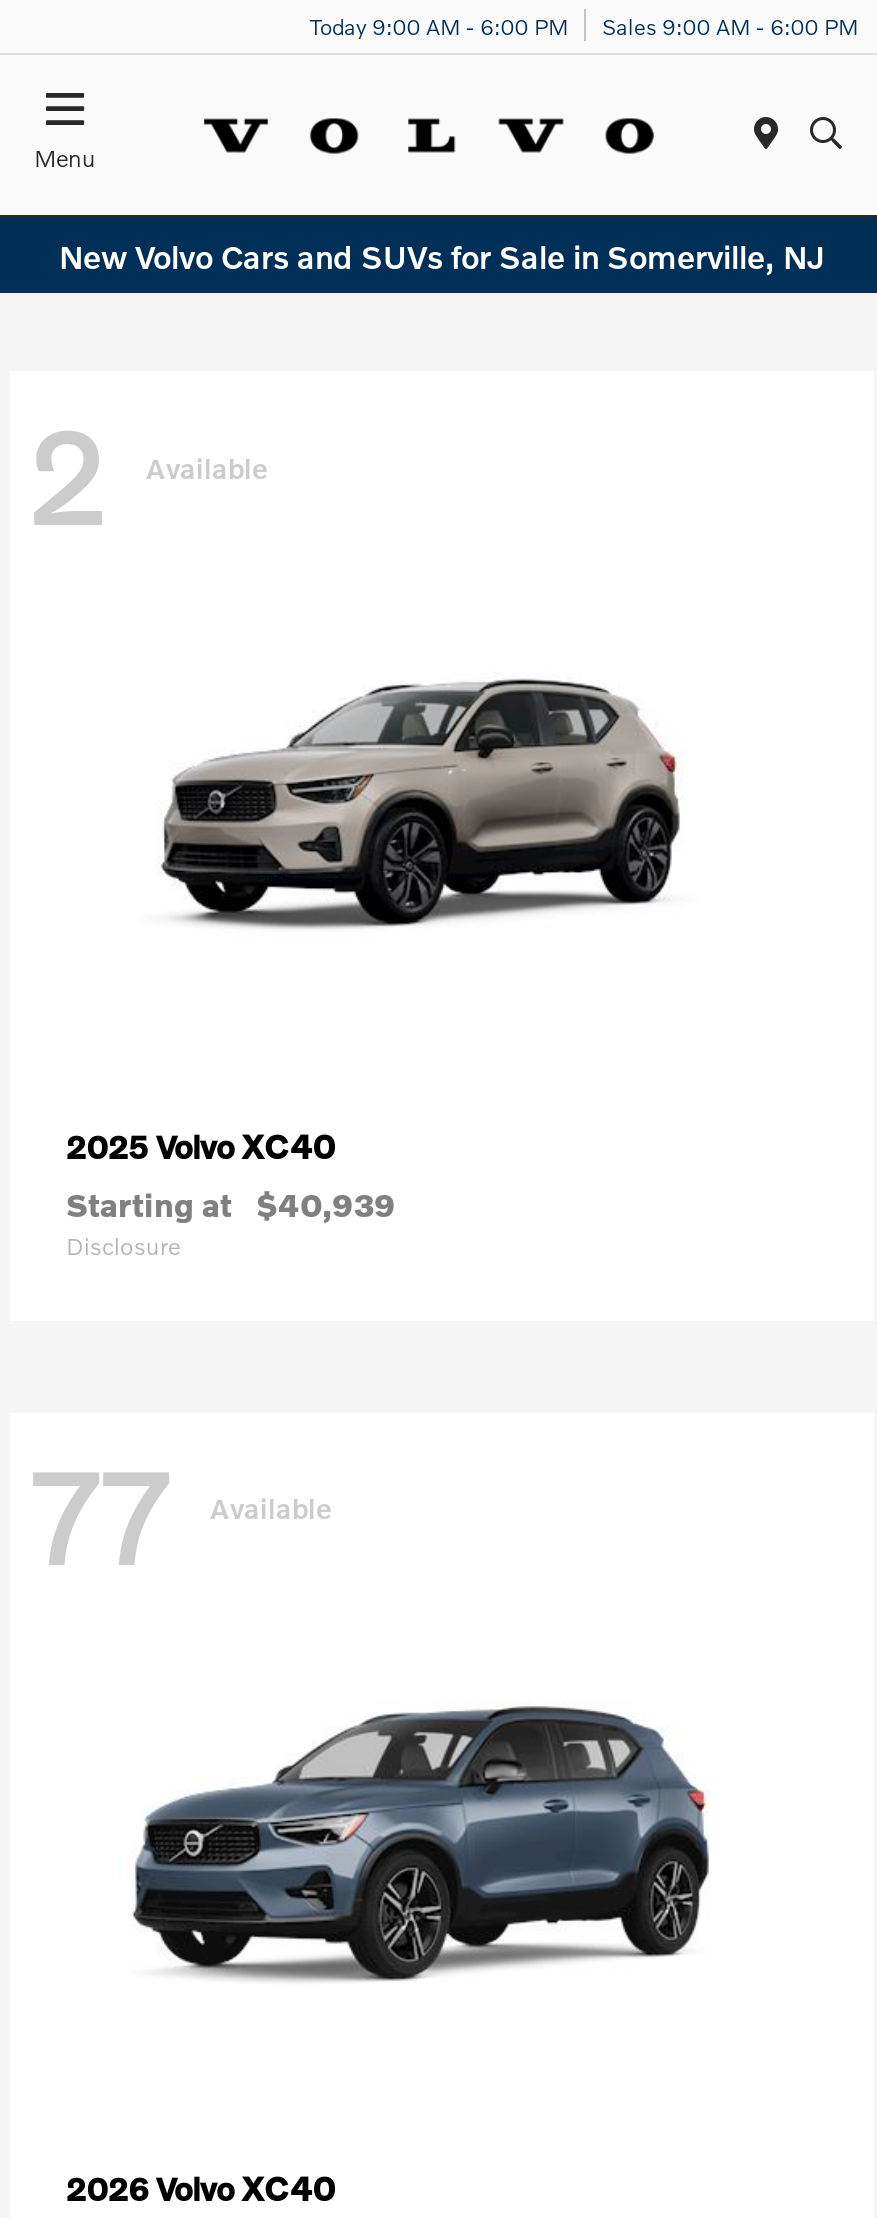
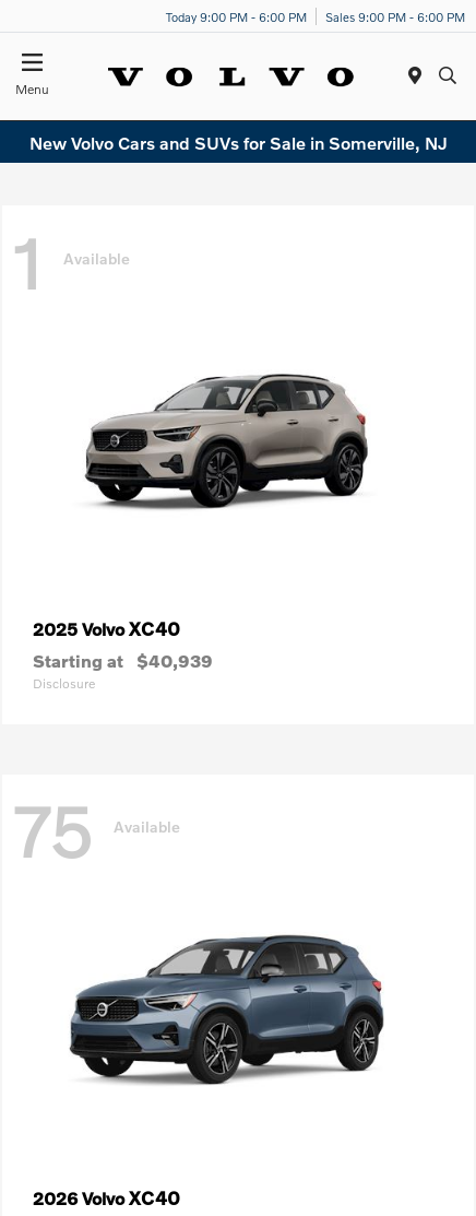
[310,10,568,38] Today 9:00 AM - 6:00 PM -> [166,8,307,23] Today 9:00 PM - 6:00 PM
[602,10,858,38] Sales 9:00 AM - 6:00 PM -> [325,8,465,23] Sales 9:00 PM - 6:00 PM
[26,398,268,552] 2 Available -> [11,220,130,304] 1 Available
[26,1440,332,1594] 77 Available -> [11,789,180,873] 75 Available

